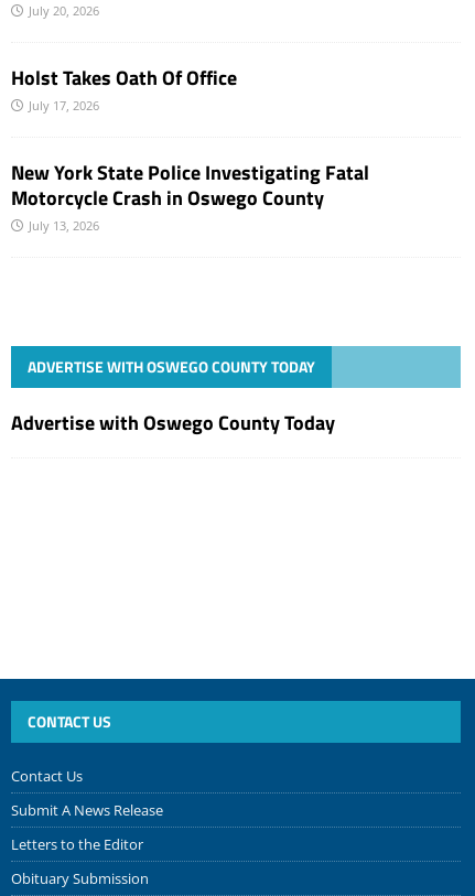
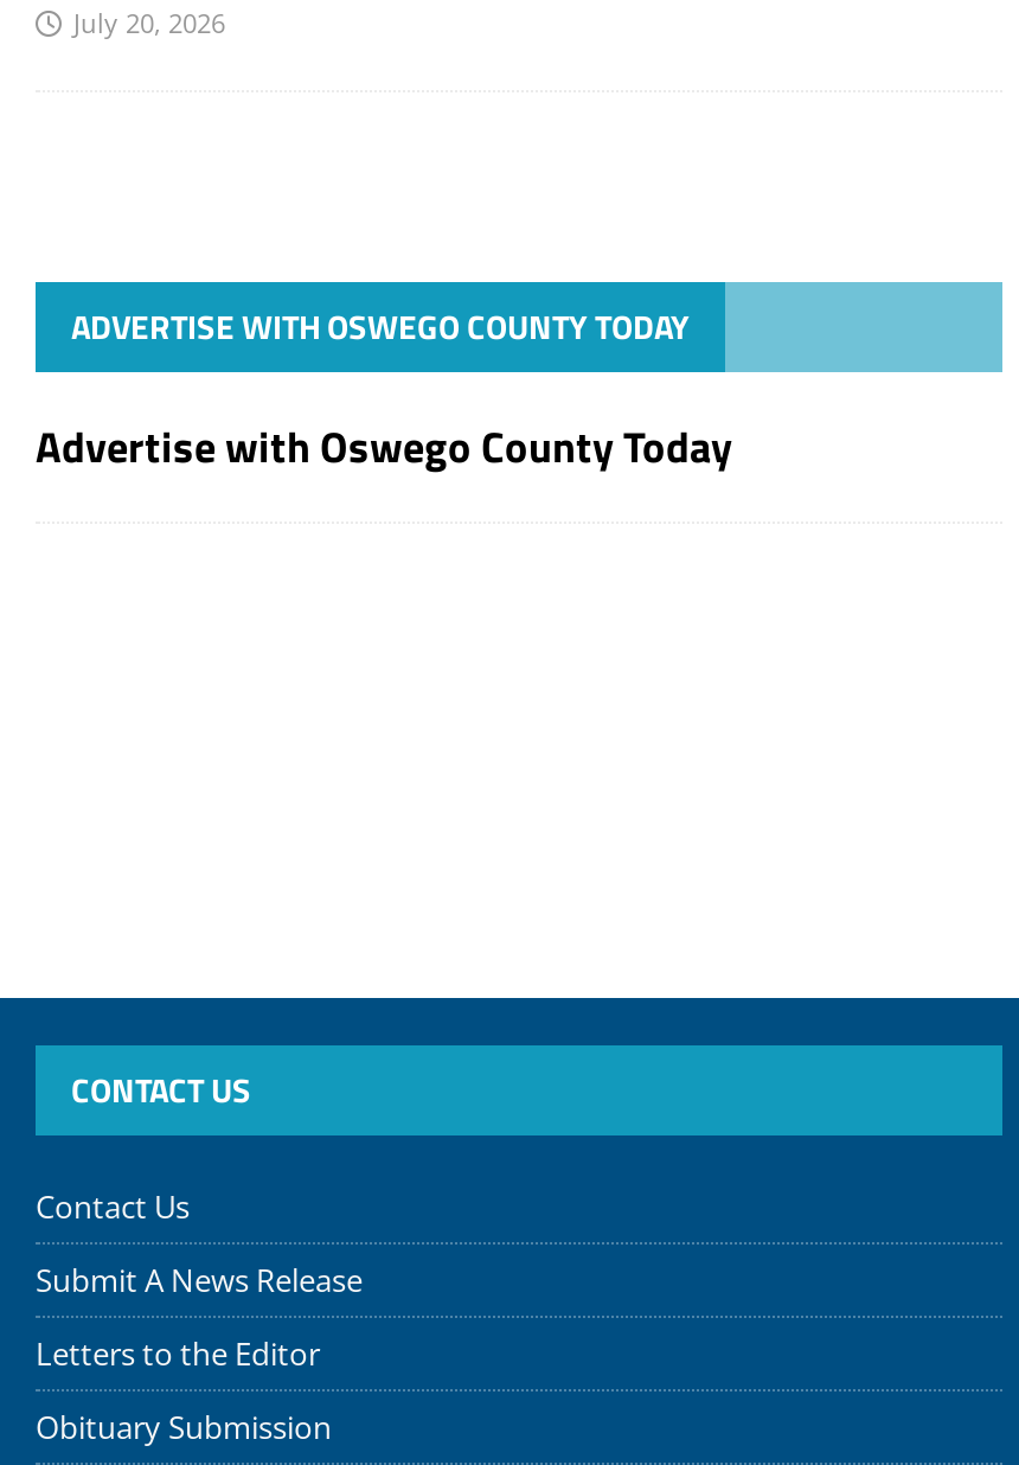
[11,63,369,234] Holst Takes Oath Of Office | July 17, 2026 | New York State Police Investigating Fatal | Motorcycle Crash in Oswego County | July 13, 2026 -> none

